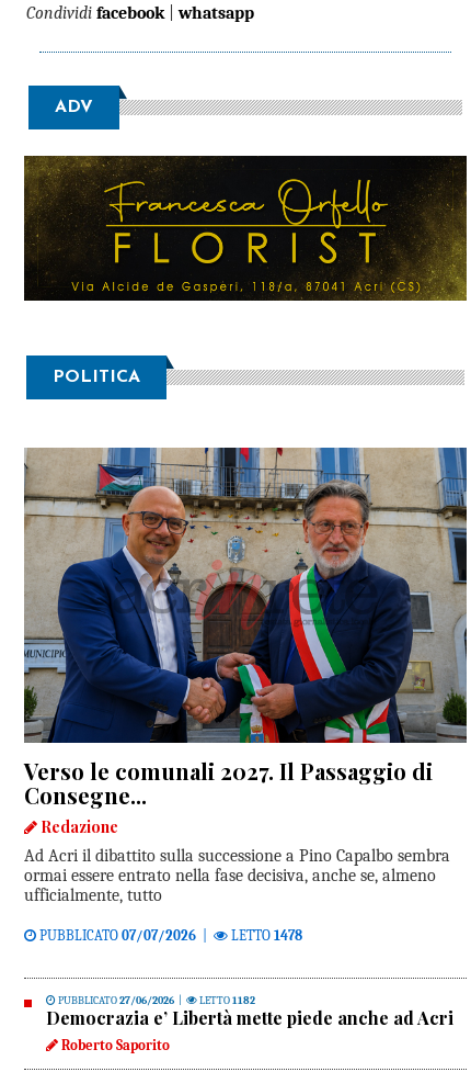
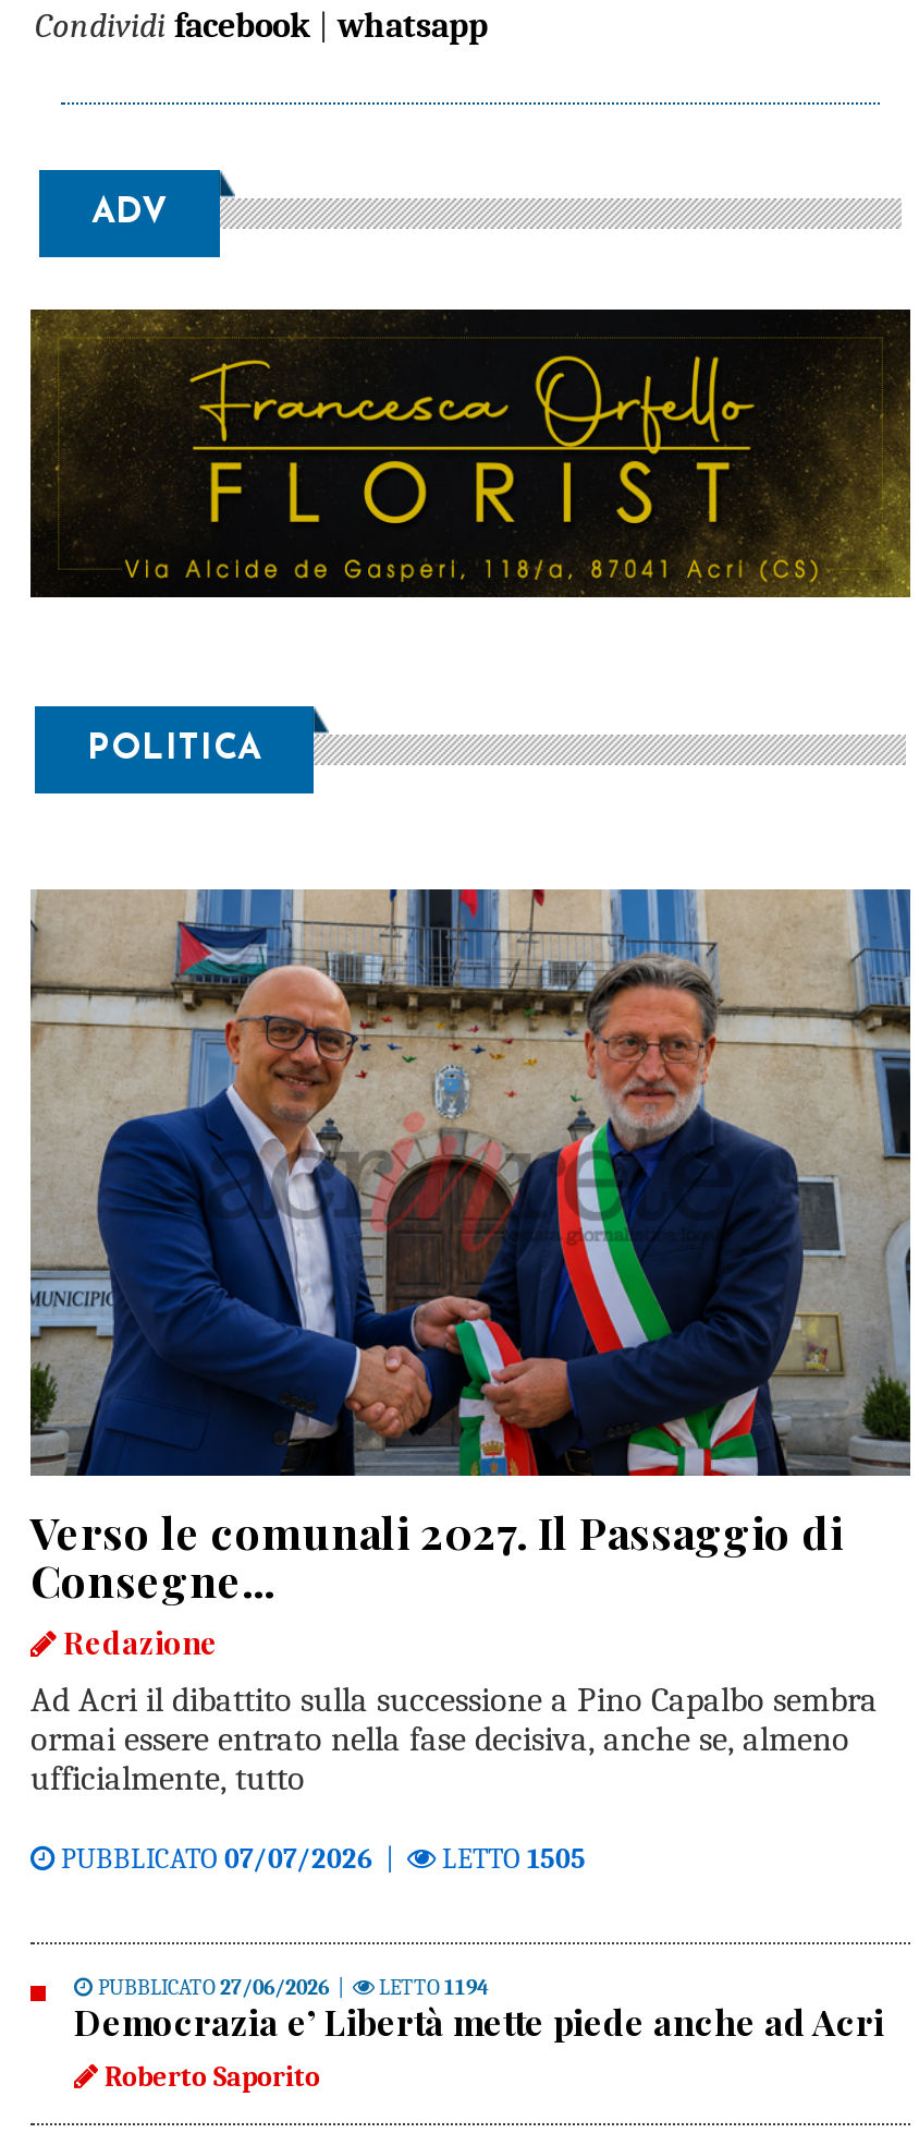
[228,927,302,944] LETTO 1478 -> [436,1842,586,1874] LETTO 1505
[197,994,255,1007] LETTO1182 -> [375,1975,490,2001] LETTO1194

